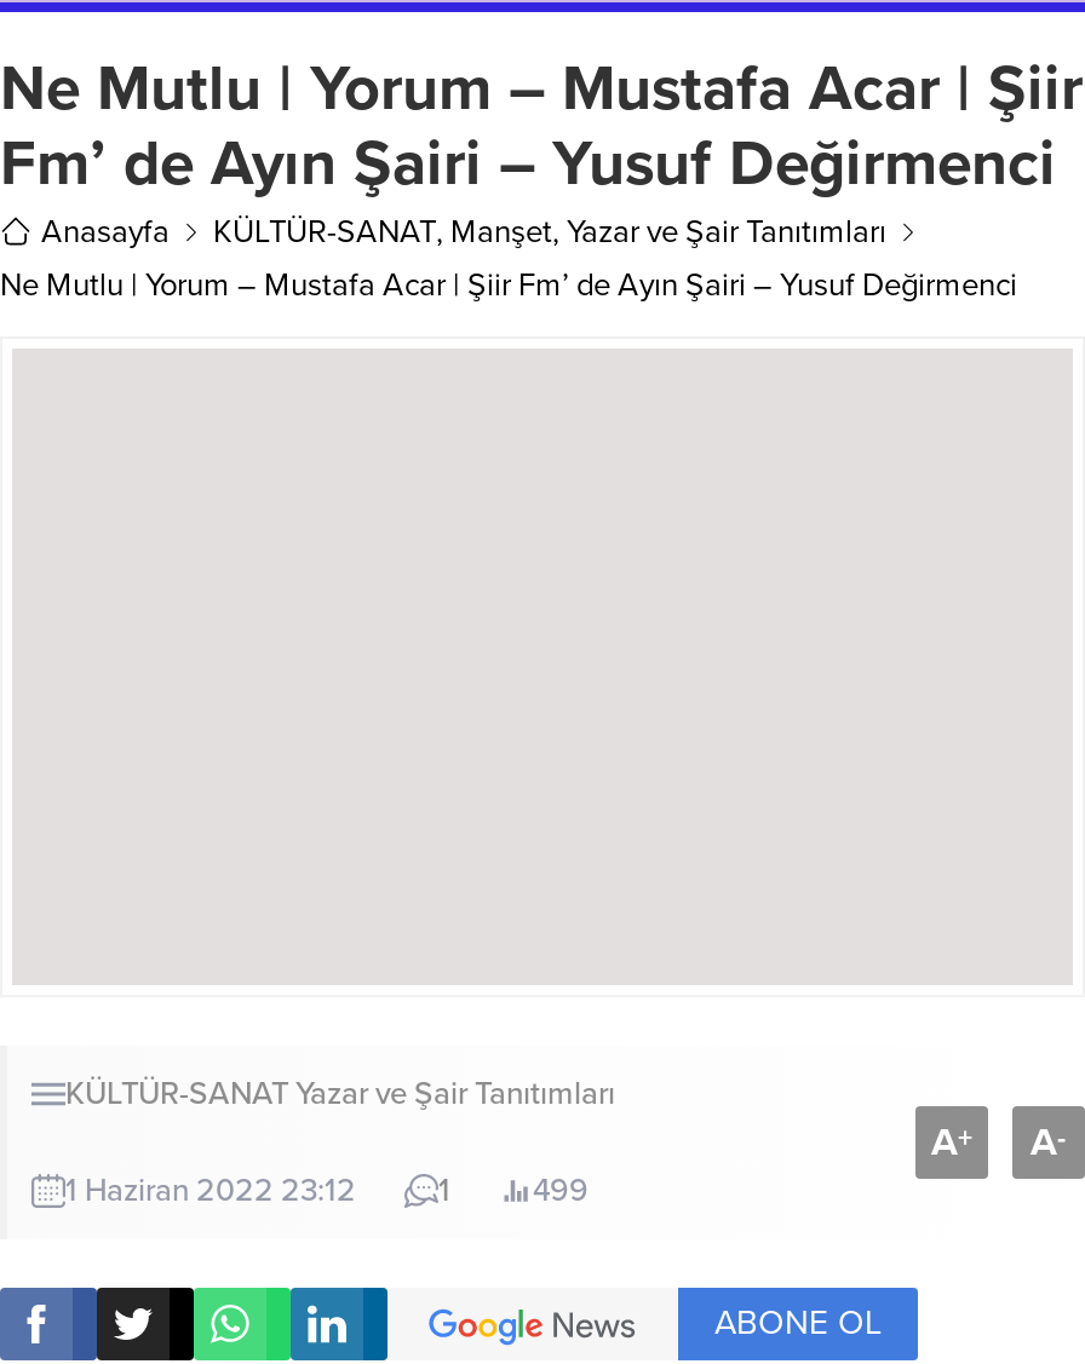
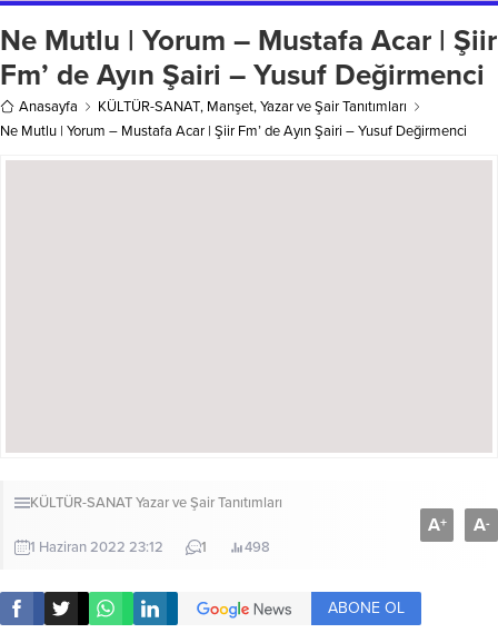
[533,1171,589,1210] 499 -> [245,538,270,556] 498

